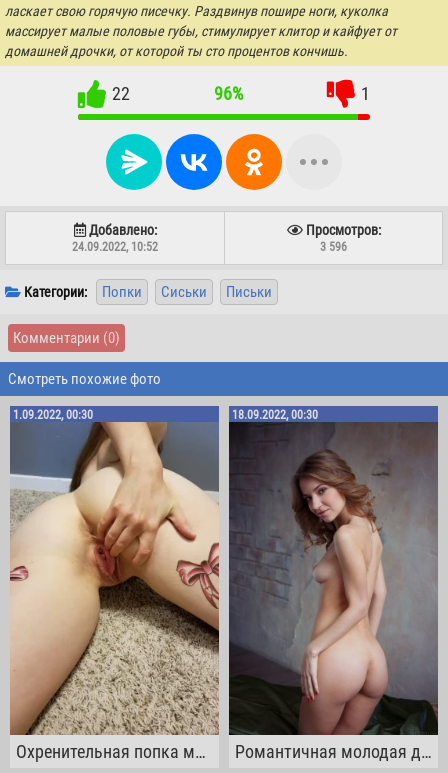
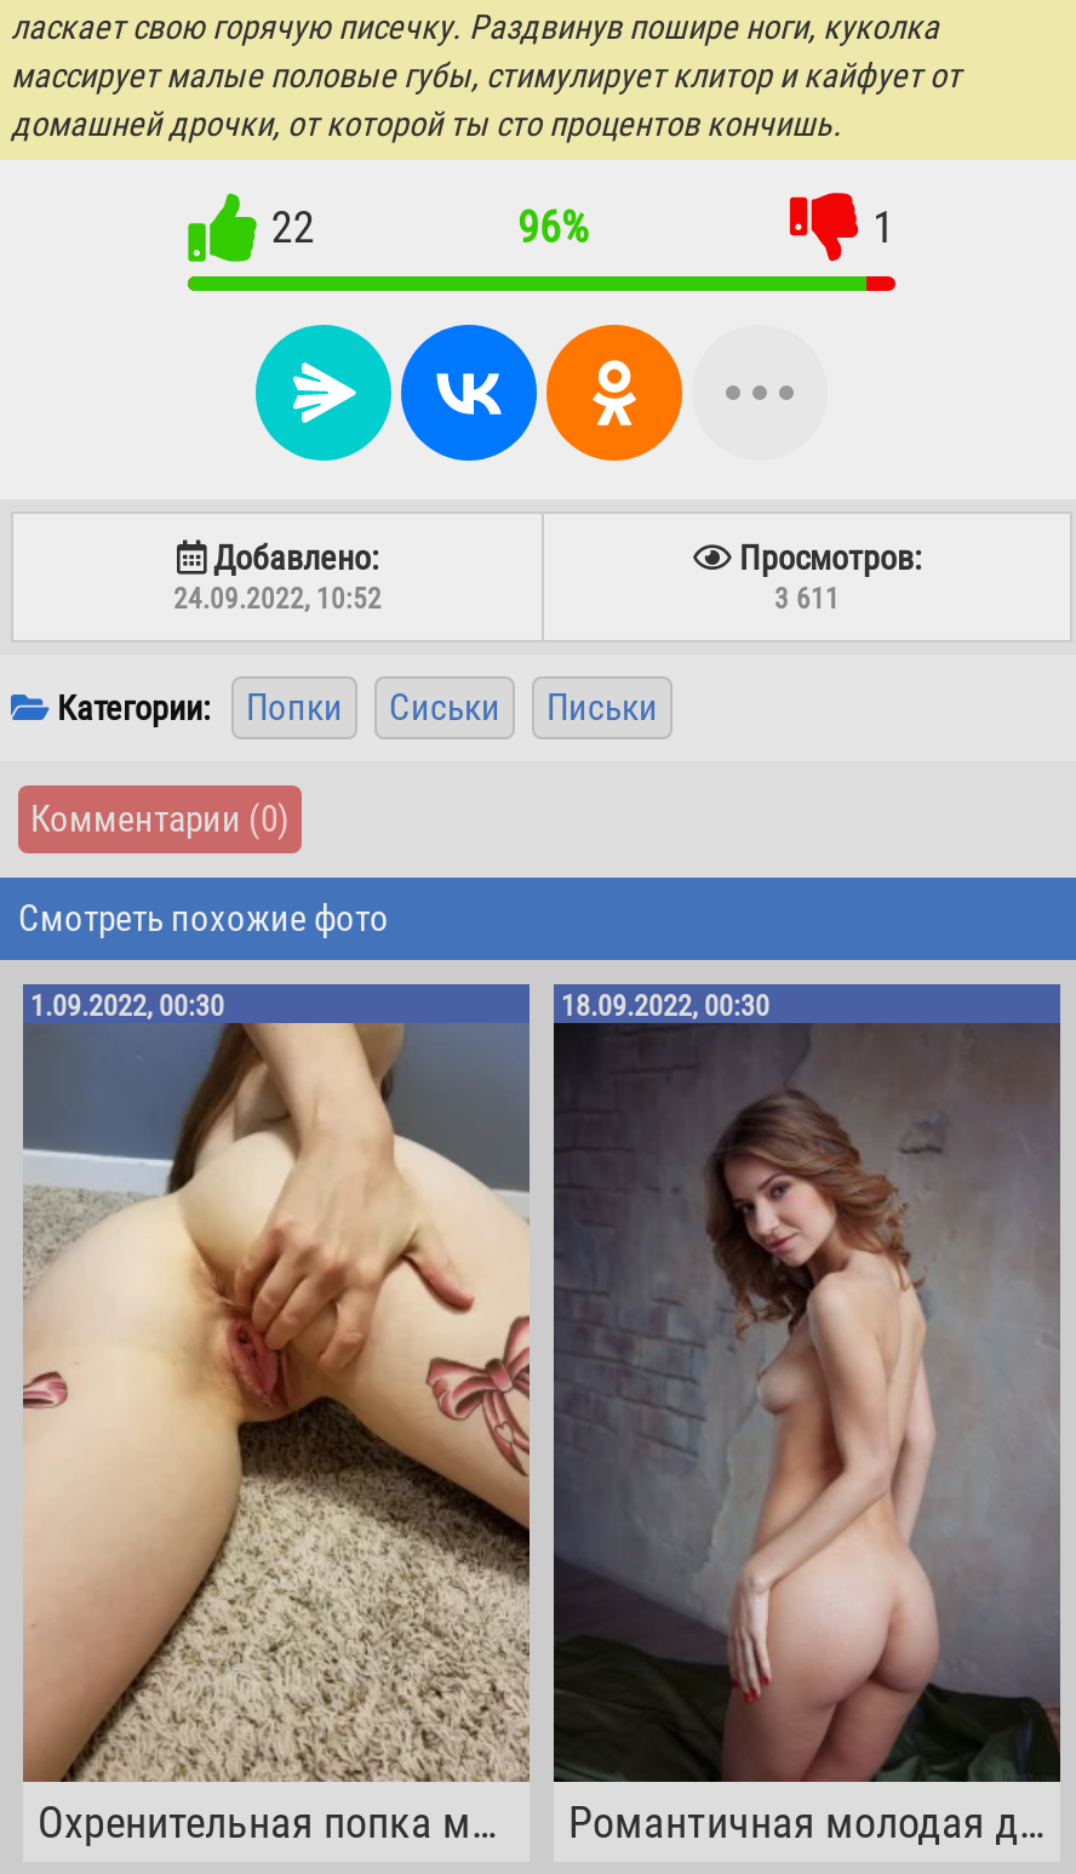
[320,240,347,254] 3 596 -> [774,581,840,615] 3 611

